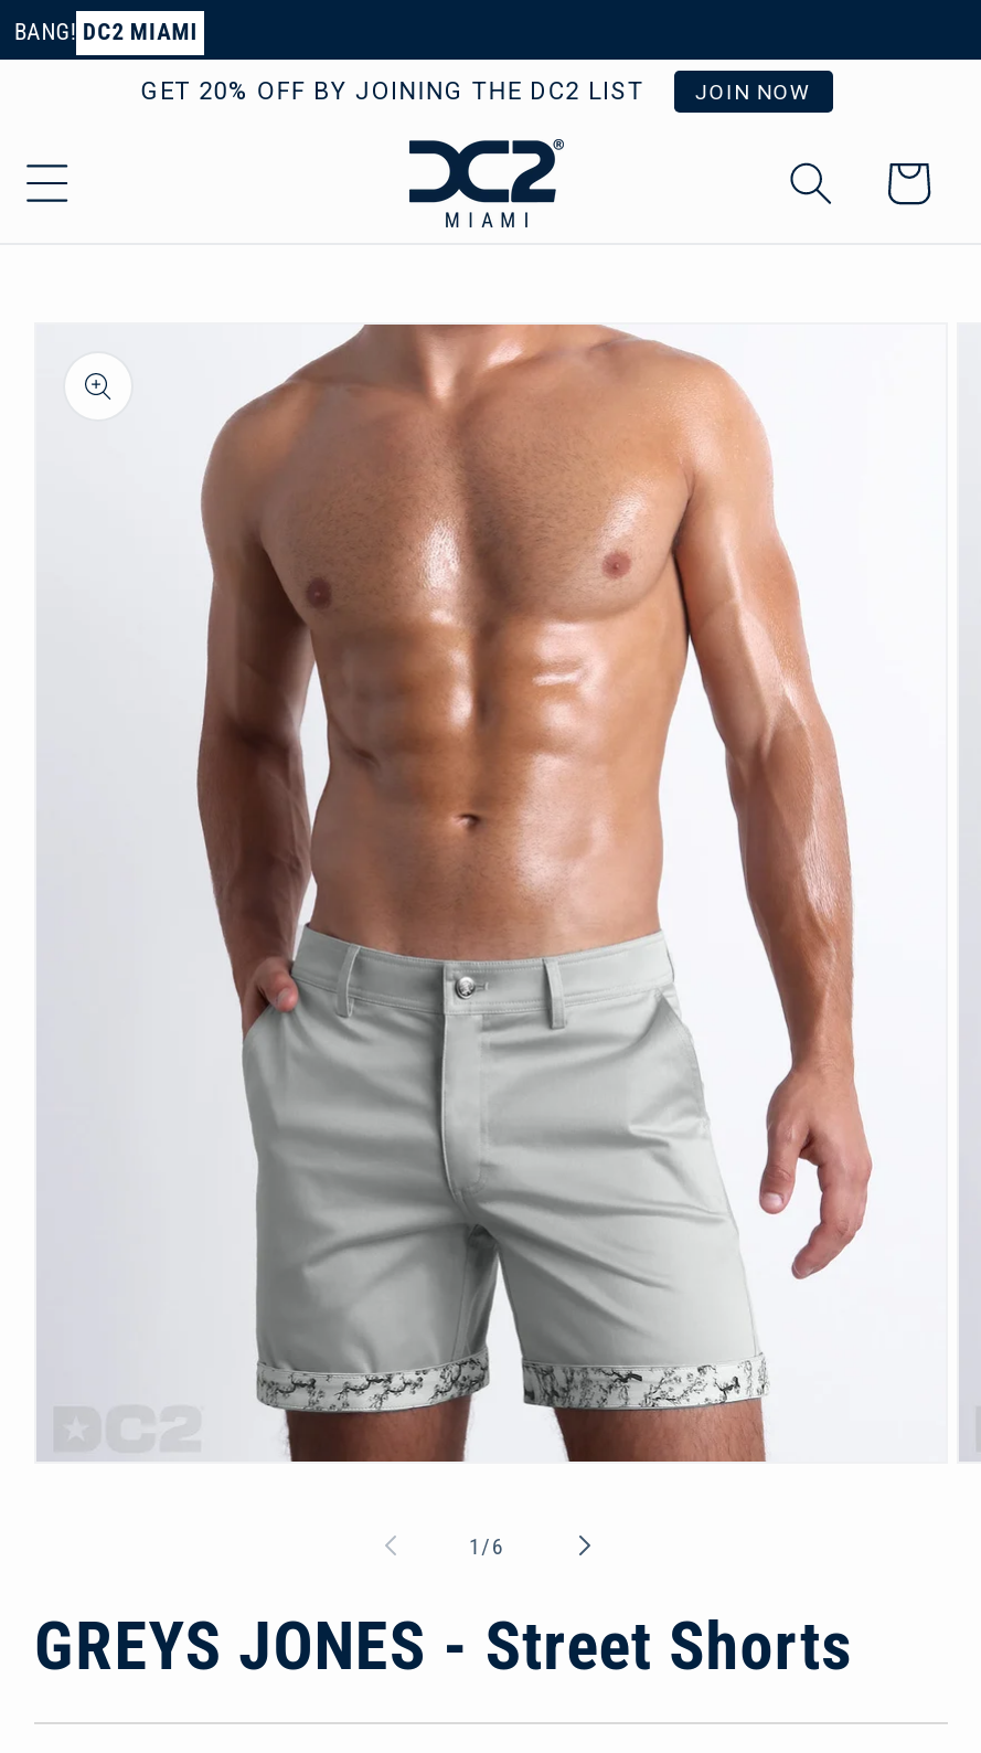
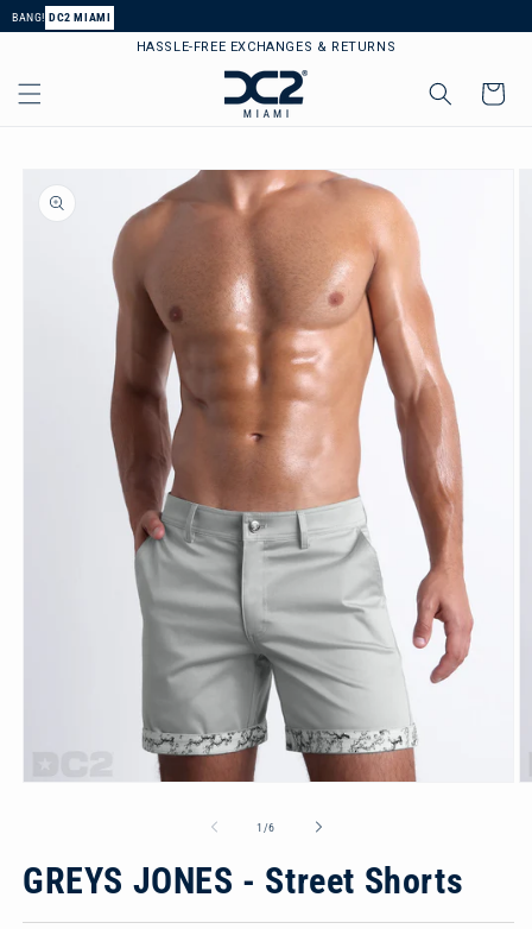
[141,77,811,106] GET 20% OFF BY JOINING THE DC2 LIST | JOIN NOW -> [136,39,396,55] HASSLE-FREE EXCHANGES & RETURNS

